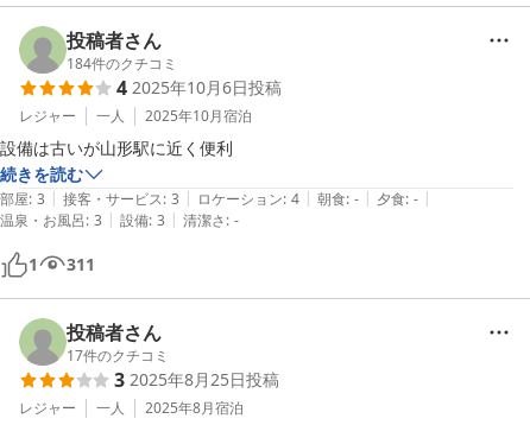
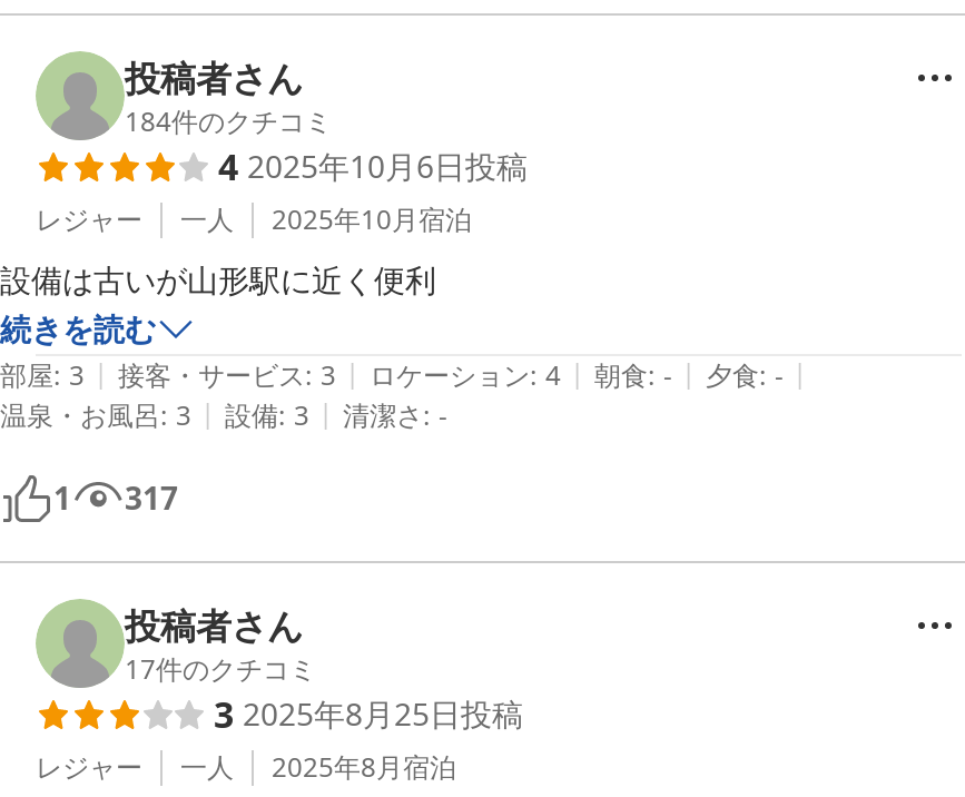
[29,253,95,275] 1 311 -> [53,476,178,519] 1 317

